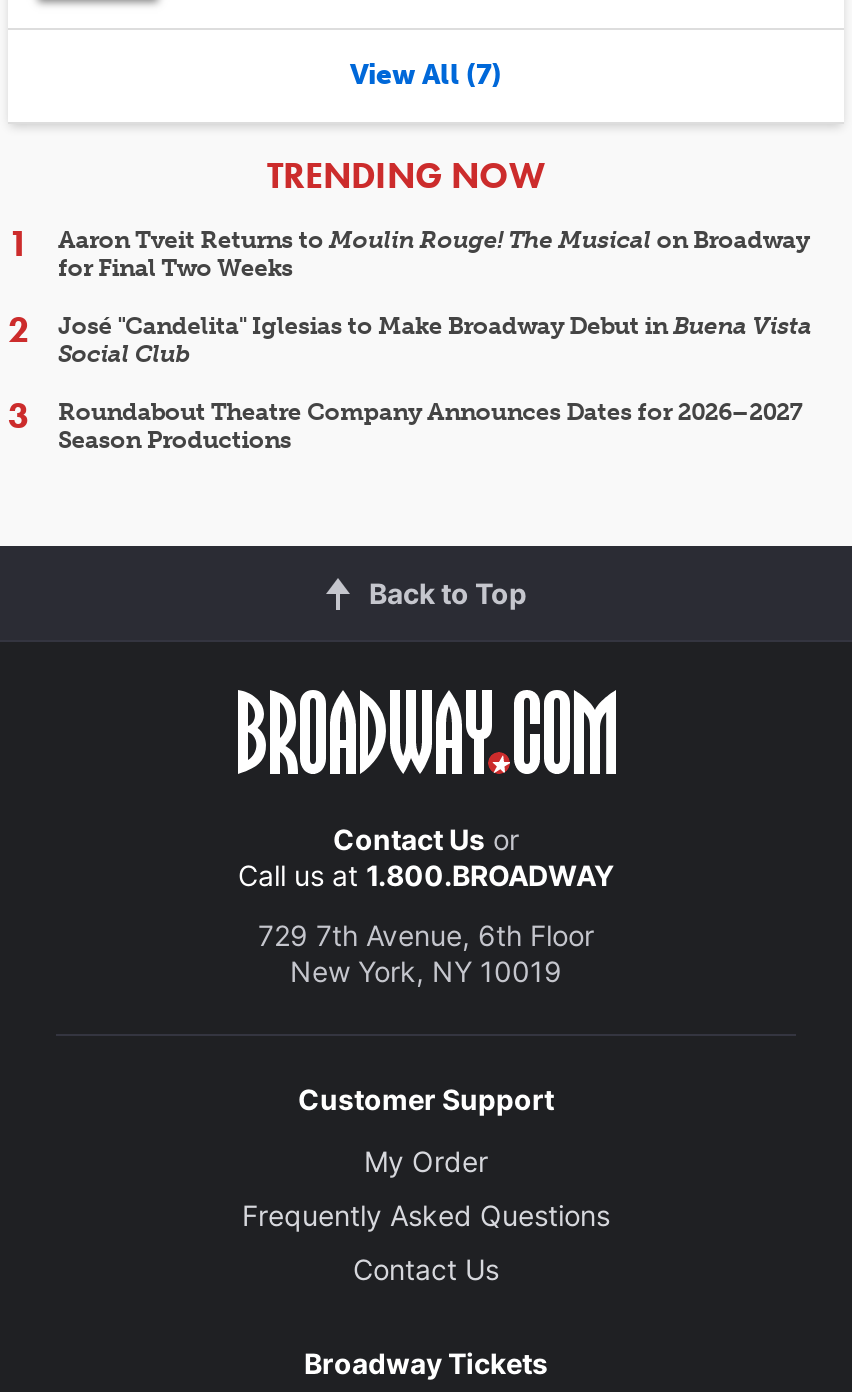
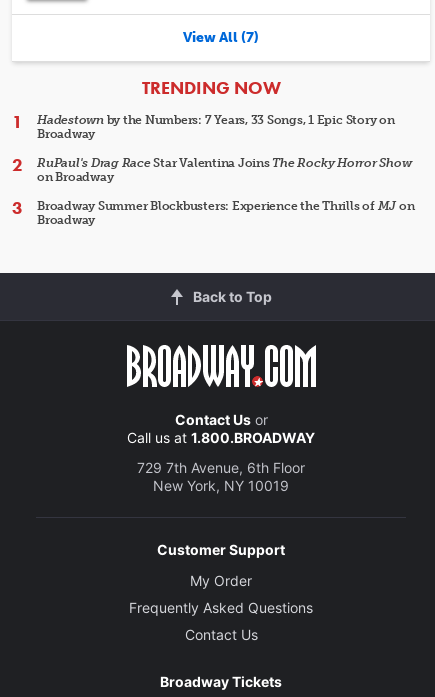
[58,225,809,281] Aaron Tveit Returns to Moulin Rouge! The Musical on Broadway | for Final Two Weeks -> [37,112,395,140] Hadestown by the Numbers: 7 Years, 33 Songs, 1 Epic Story on | Broadway
[58,311,812,367] José "Candelita" Iglesias to Make Broadway Debut in Buena Vista | Social Club -> [37,155,411,183] RuPaul's Drag Race Star Valentina Joins The Rocky Horror Show | on Broadway
[58,397,803,453] Roundabout Theatre Company Announces Dates for 2026–2027 | Season Productions -> [37,198,414,226] Broadway Summer Blockbusters: Experience the Thrills of MJ on | Broadway

